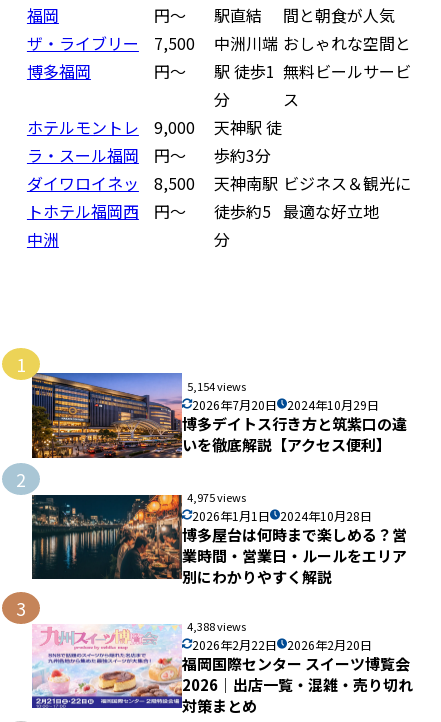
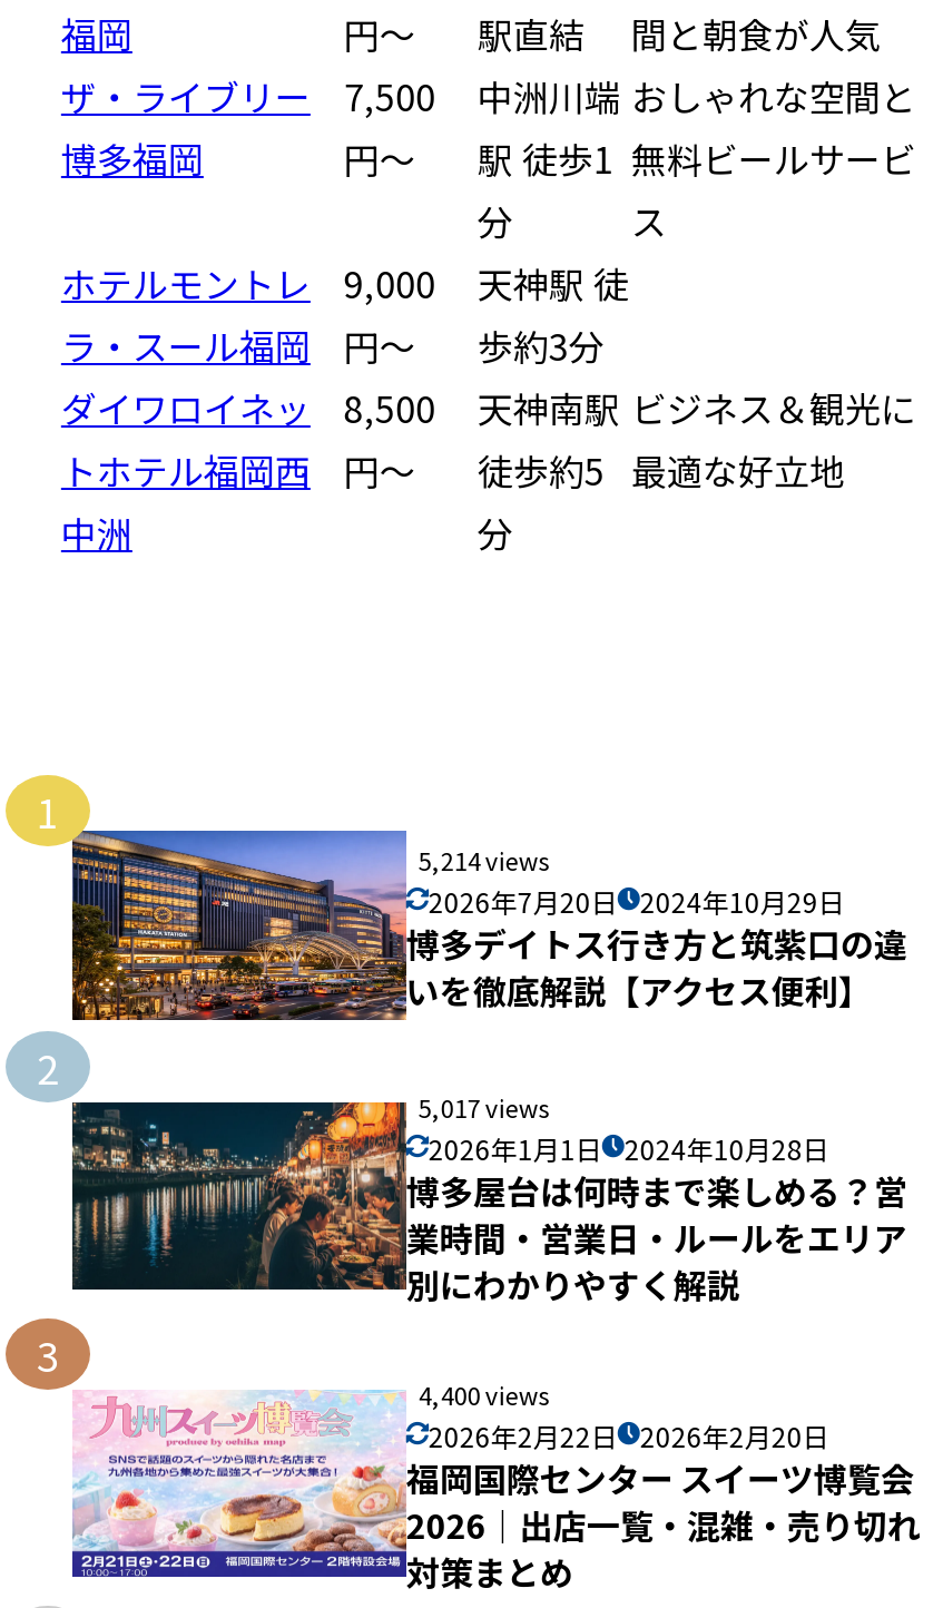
[187,378,246,394] 5,154 views -> [418,841,550,877] 5,214 views
[187,489,246,505] 4,975 views -> [418,1089,550,1124] 5,017 views
[187,618,246,634] 4,388 views -> [418,1376,550,1412] 4,400 views

